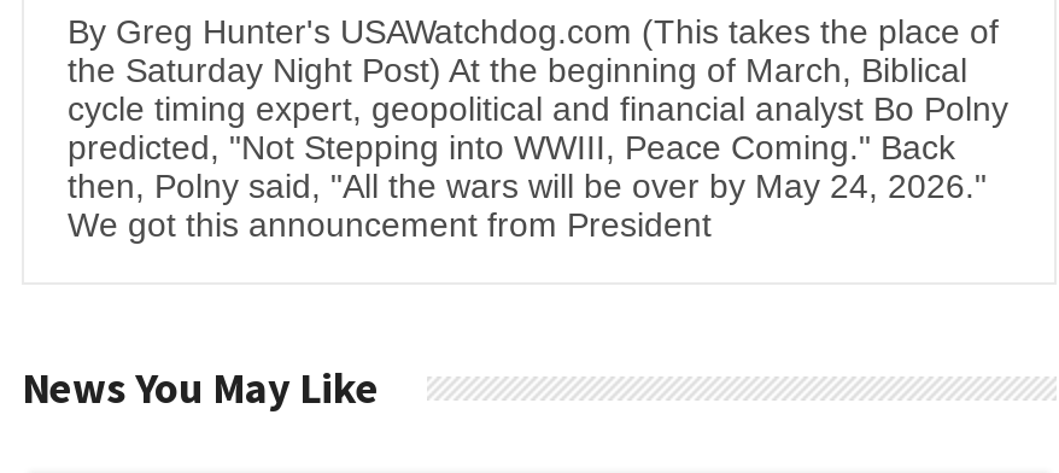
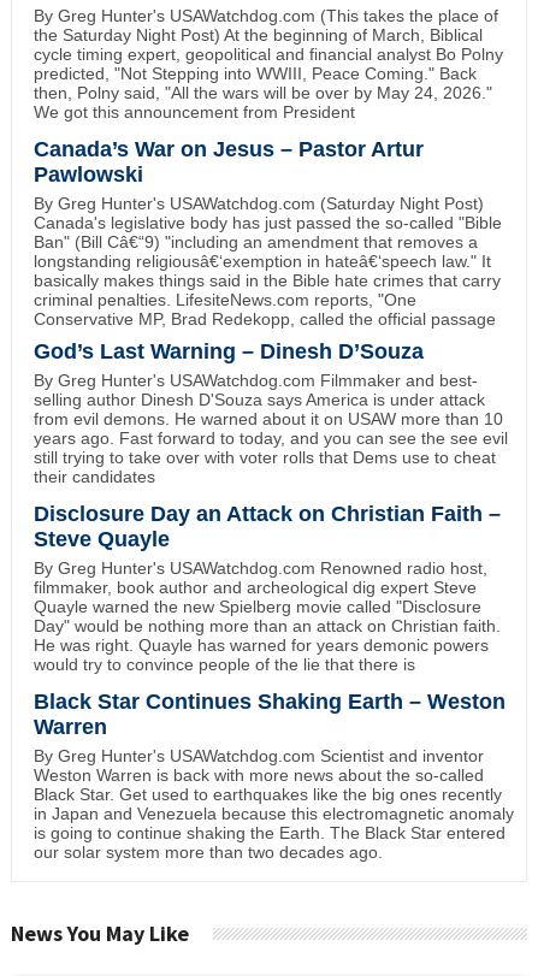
none -> [34,137,514,861] Canada’s War on Jesus – Pastor Artur | Pawlowski | By Greg Hunter's USAWatchdog.com (Saturday Night Post) | Canada's legislative body has just passed the so-called "Bible | Ban" (Bill Câ€“9) "including an amendment that removes a | longstanding religiousâ€‘exemption in hateâ€‘speech law." It | basically makes things said in the Bible hate crimes that carry | criminal penalties. LifesiteNews.com reports, "One | Conservative MP, Brad Redekopp, called the official passage | God’s Last Warning – Dinesh D’Souza | By Greg Hunter's USAWatchdog.com Filmmaker and best- | selling author Dinesh D'Souza says America is under attack | from evil demons. He warned about it on USAW more than 10 | years ago. Fast forward to today, and you can see the see evil | still trying to take over with voter rolls that Dems use to cheat | their candidates | Disclosure Day an Attack on Christian Faith – | Steve Quayle | By Greg Hunter's USAWatchdog.com Renowned radio host, | filmmaker, book author and archeological dig expert Steve | Quayle warned the new Spielberg movie called "Disclosure | Day" would be nothing more than an attack on Christian faith. | He was right. Quayle has warned for years demonic powers | would try to convince people of the lie that there is | Black Star Continues Shaking Earth – Weston | Warren | By Greg Hunter's USAWatchdog.com Scientist and inventor | Weston Warren is back with more news about the so-called | Black Star. Get used to earthquakes like the big ones recently | in Japan and Venezuela because this electromagnetic anomaly | is going to continue shaking the Earth. The Black Star entered | our solar system more than two decades ago.

